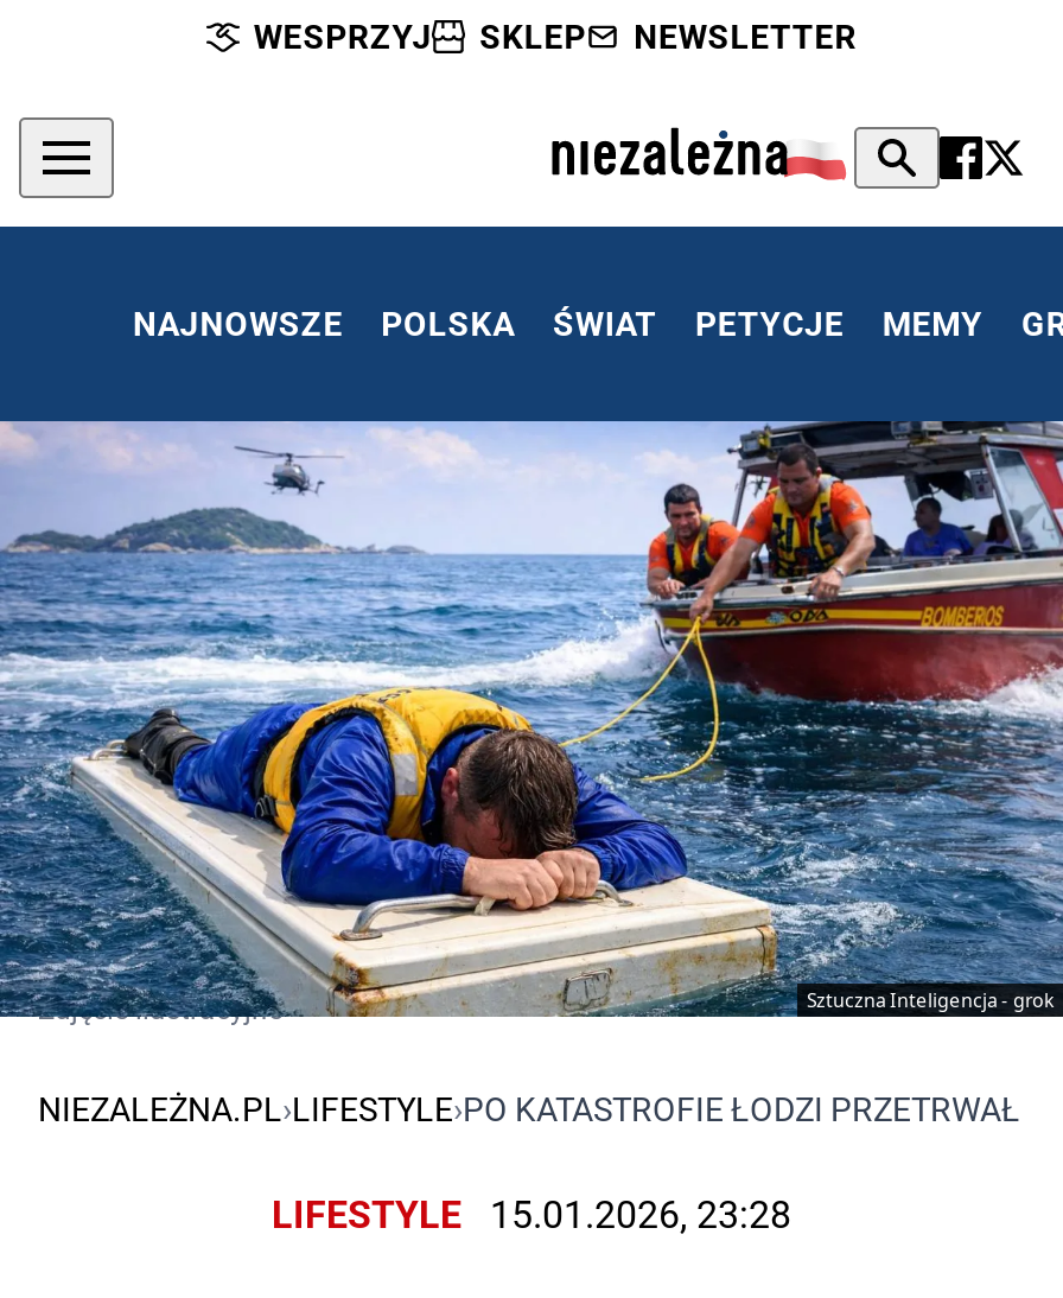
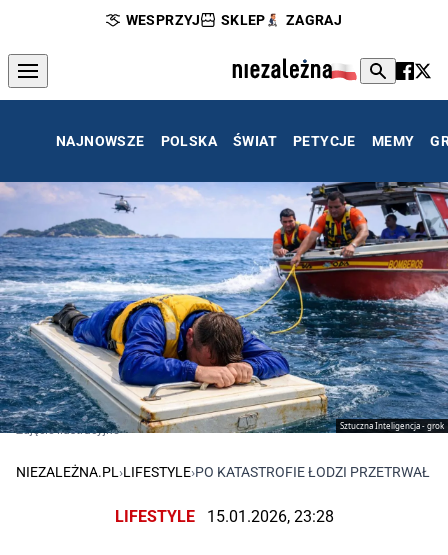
[634,18,857,56] NEWSLETTER -> [286,12,342,28] ZAGRAJ

